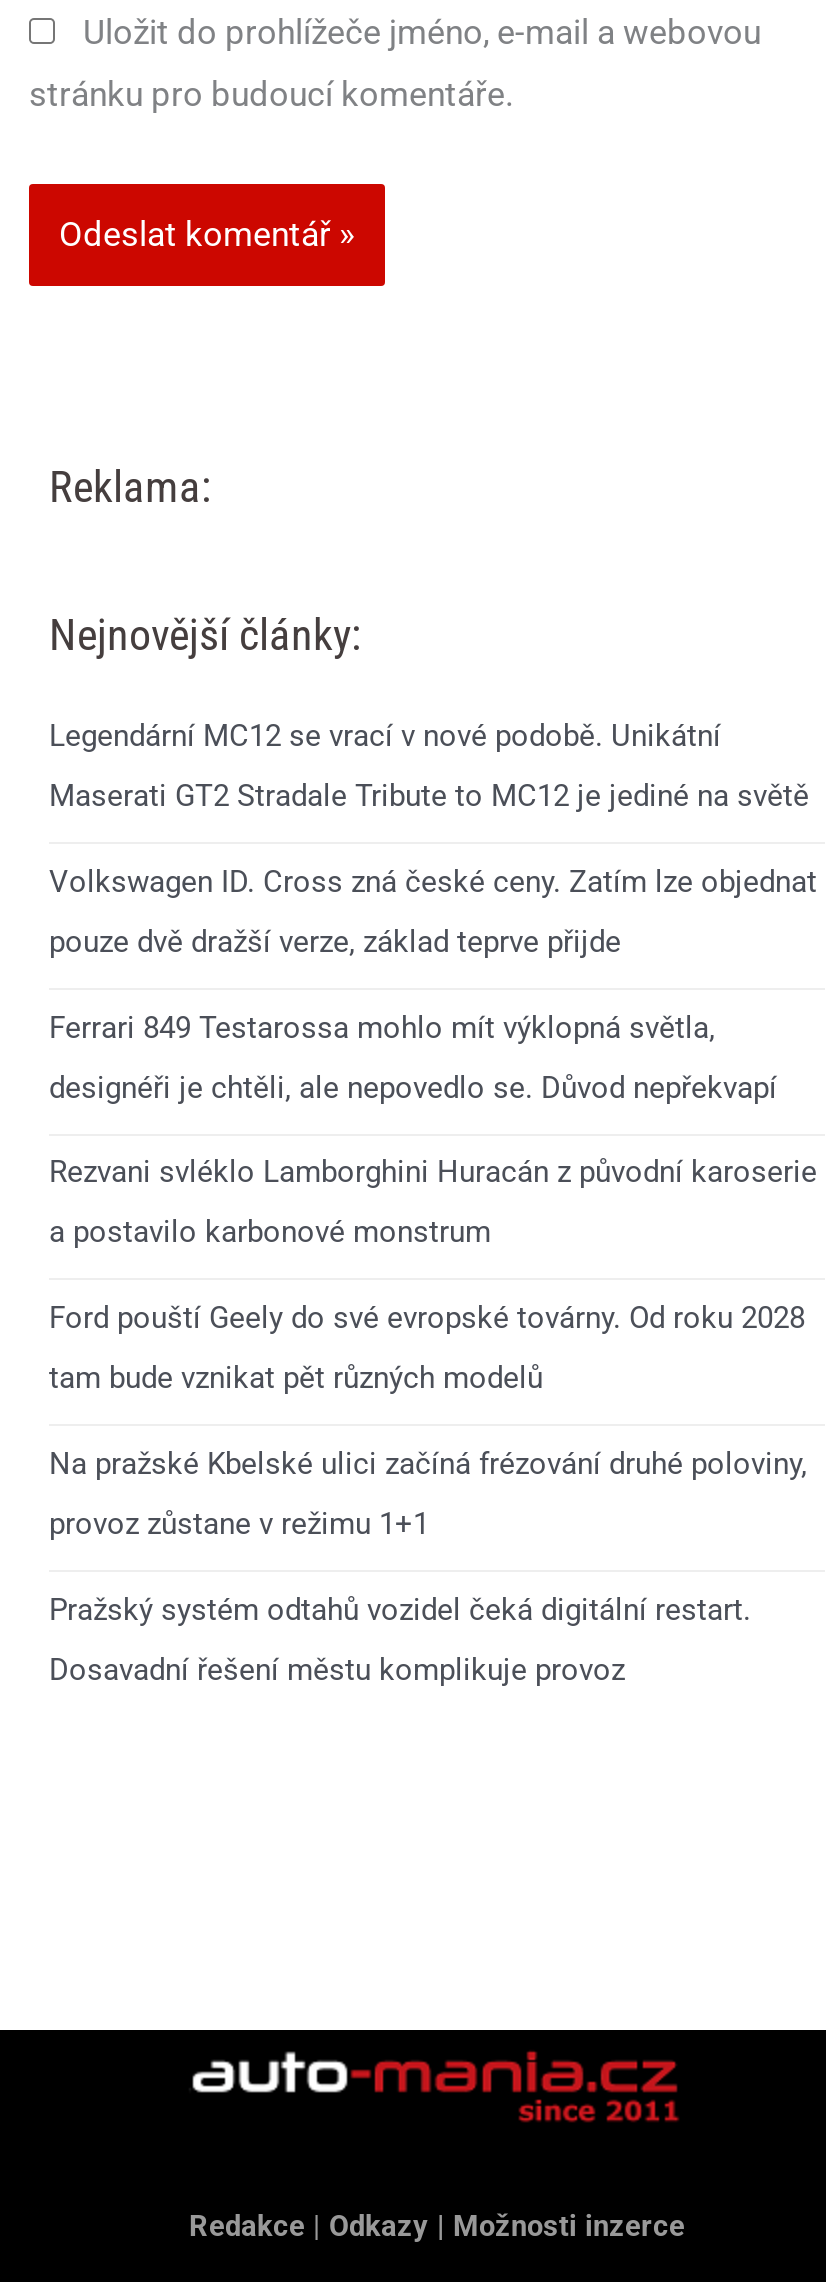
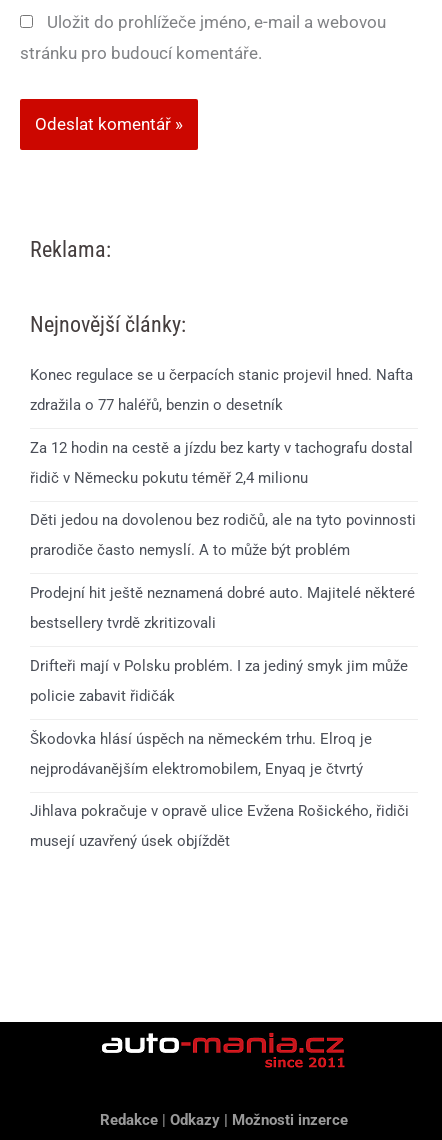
[49,718,721,754] Legendární MC12 se vrací v nové podobě. Unikátní -> [30,366,413,384] Konec regulace se u čerpacích stanic projevil hned. Nafta
[49,778,809,814] Maserati GT2 Stradale Tribute to MC12 je jediné na světě -> [30,396,283,414] zdražila o 77 haléřů, benzin o desetník
[49,863,817,899] Volkswagen ID. Cross zná české ceny. Zatím lze objednat -> [30,439,413,457] Za 12 hodin na cestě a jízdu bez karty v tachografu dostal
[49,923,621,959] pouze dvě dražší verze, základ teprve přijde -> [30,469,308,487] řidič v Německu pokutu téměř 2,4 milionu
[49,1009,715,1045] Ferrari 849 Testarossa mohlo mít výklopná světla, -> [30,511,416,529] Děti jedou na dovolenou bez rodičů, ale na tyto povinnosti
[49,1069,777,1105] designéři je chtěli, ale nepovedlo se. Důvod nepřekvapí -> [30,541,350,559] prarodiče často nemyslí. A to může být problém
[49,1154,817,1190] Rezvani svléklo Lamborghini Huracán z původní karoserie -> [30,584,415,602] Prodejní hit ještě neznamená dobré auto. Majitelé některé
[49,1214,491,1250] a postavilo karbonové monstrum -> [30,614,216,632] bestsellery tvrdě zkritizovali
[49,1300,805,1336] Ford pouští Geely do své evropské továrny. Od roku 2028 -> [30,657,408,675] Drifteři mají v Polsku problém. I za jediný smyk jim může
[49,1360,543,1396] tam bude vznikat pět různých modelů -> [30,687,175,705] policie zabavit řidičák
[49,1445,807,1481] Na pražské Kbelské ulici začíná frézování druhé poloviny, -> [30,730,372,748] Škodovka hlásí úspěch na německém trhu. Elroq je
[49,1505,429,1541] provoz zůstane v režimu 1+1 -> [30,760,363,778] nejprodávanějším elektromobilem, Enyaq je čtvrtý
[49,1591,751,1627] Pražský systém odtahů vozidel čeká digitální restart. -> [30,802,409,820] Jihlava pokračuje v opravě ulice Evžena Rošického, řidiči
[49,1651,625,1687] Dosavadní řešení městu komplikuje provoz -> [30,832,230,850] musejí uzavřený úsek objíždět

